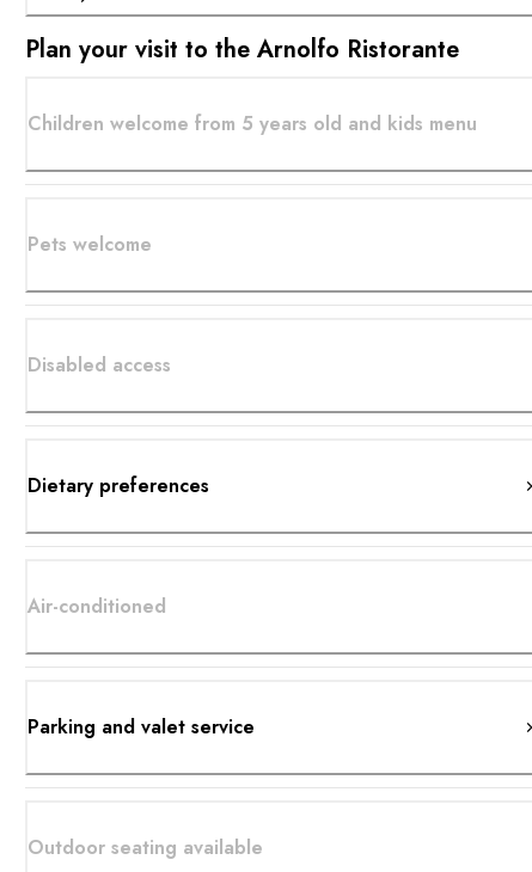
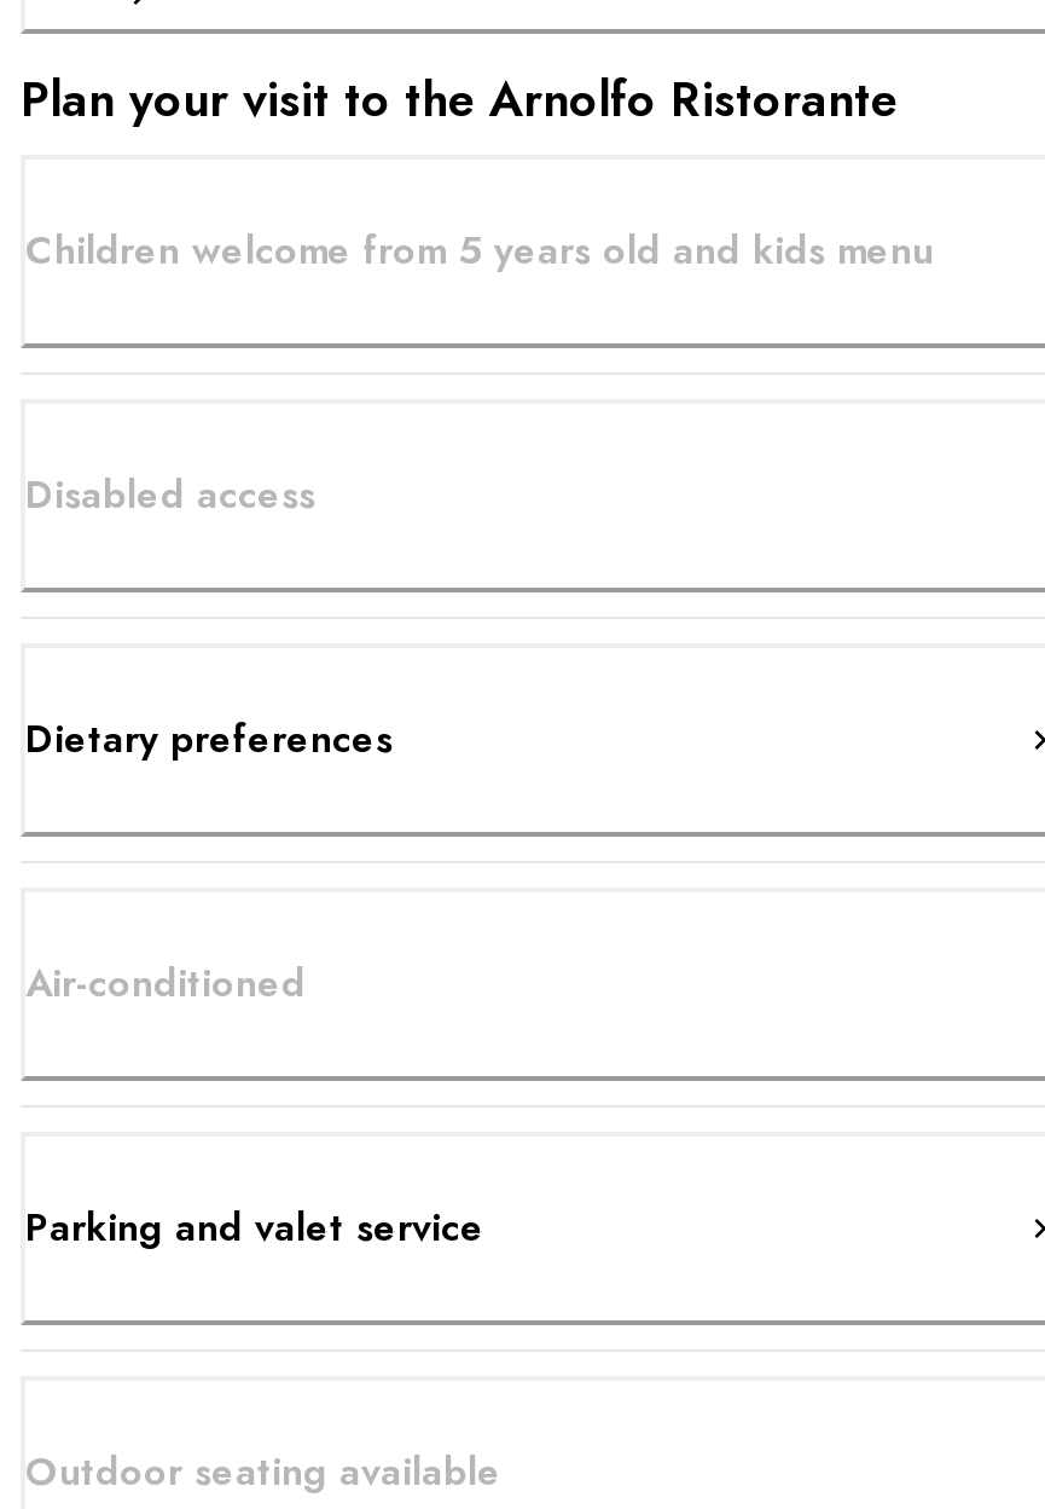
[27,230,152,258] Pets welcome -> none

